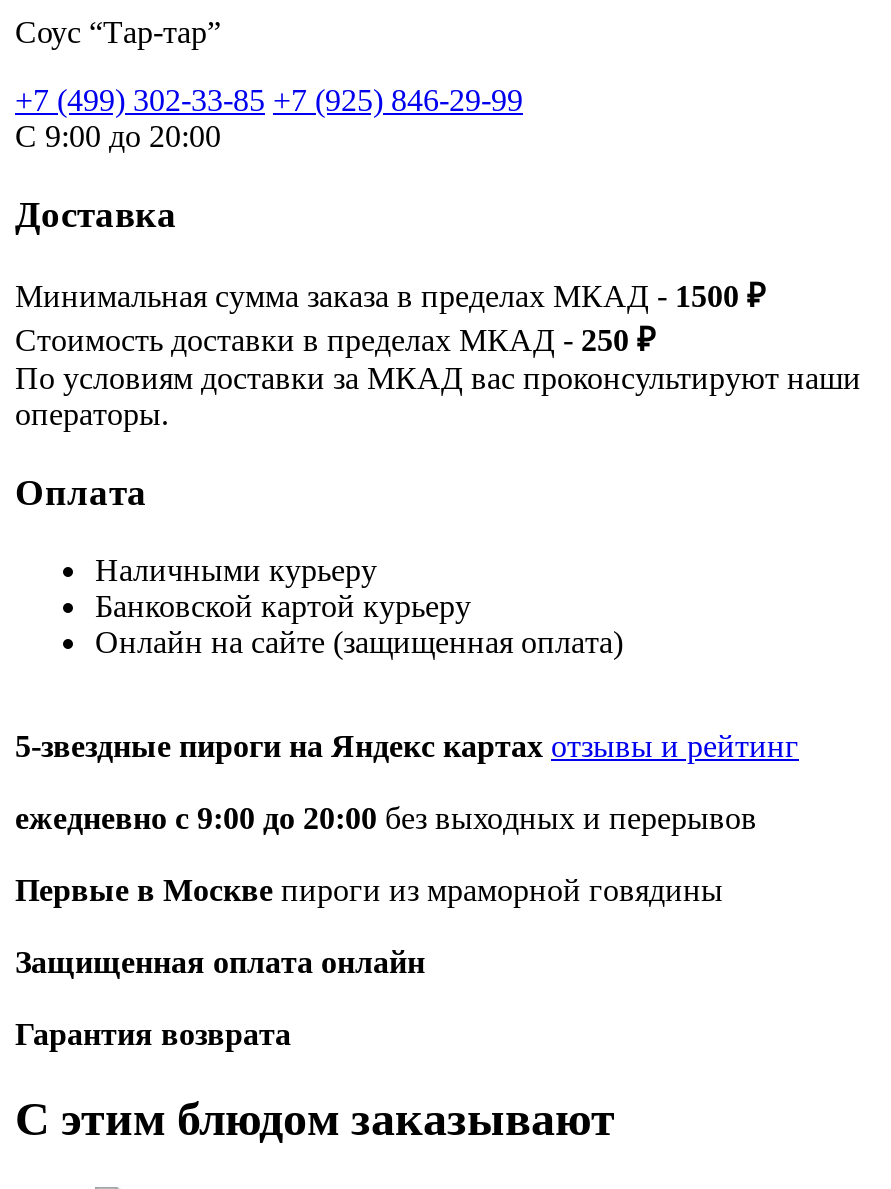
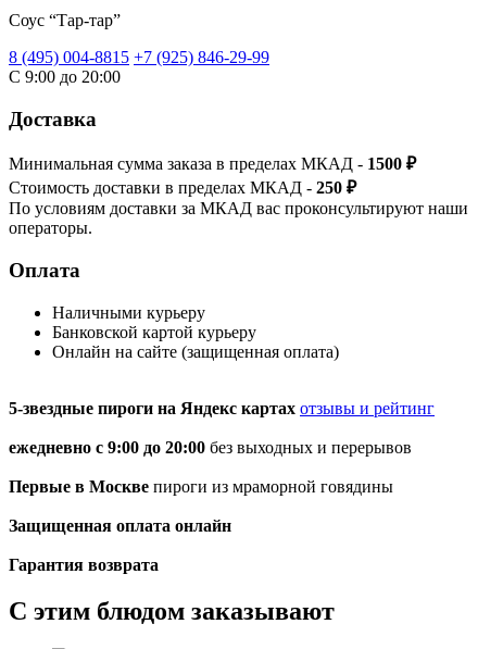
[15,83,523,117] +7 (499) 302-33-85 +7 (925) 846-29-99 -> [9,48,269,66] 8 (495) 004-8815 +7 (925) 846-29-99

